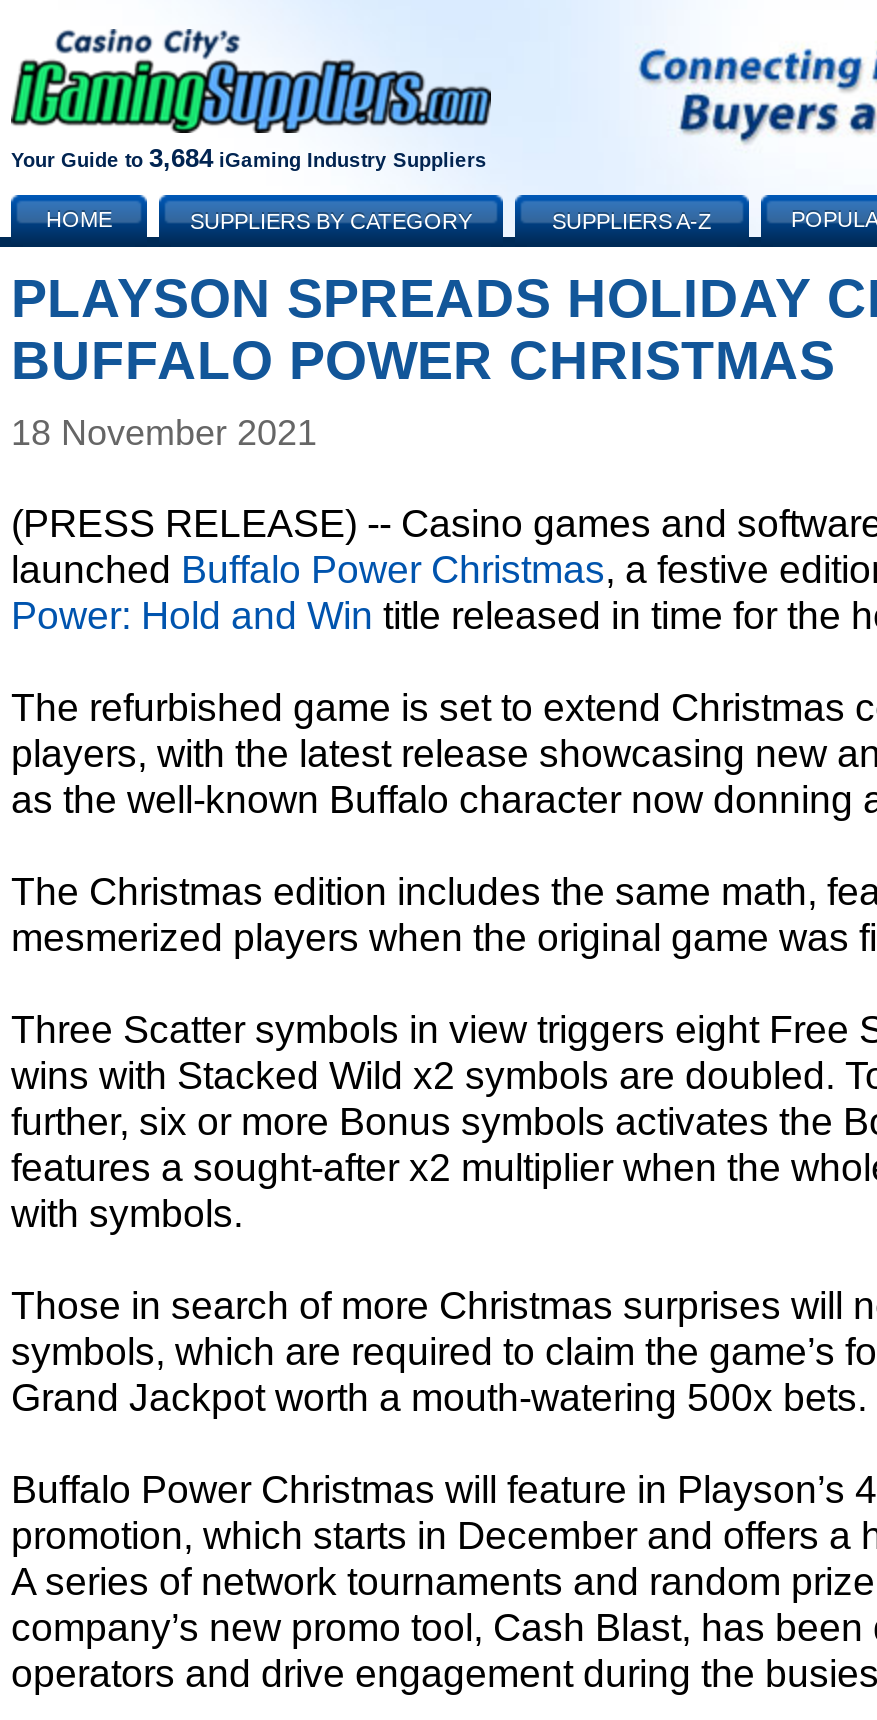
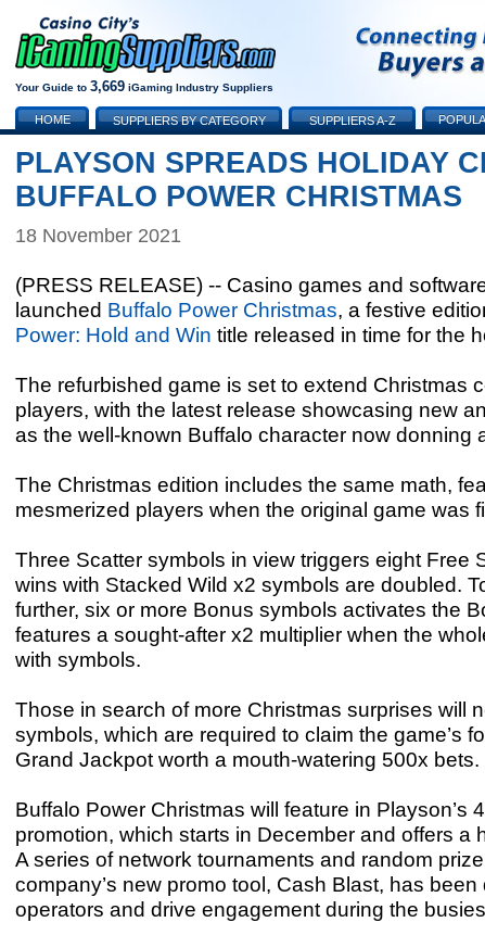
[11,143,487,173] Your Guide to 3,684 iGaming Industry Suppliers -> [15,78,273,94] Your Guide to 3,669 iGaming Industry Suppliers

